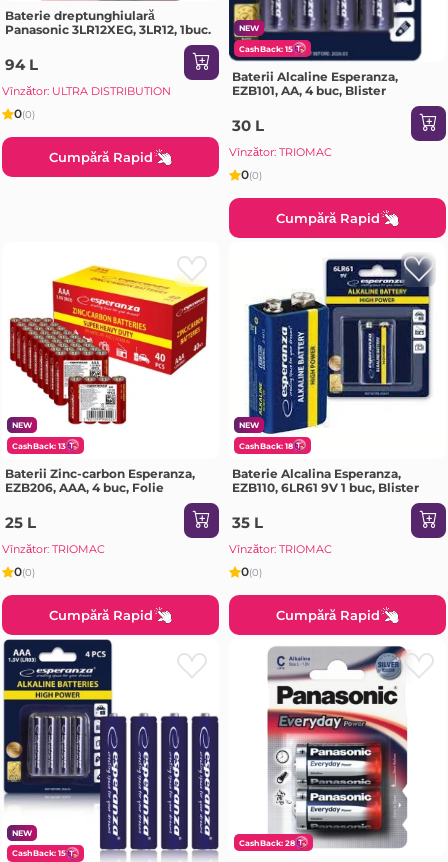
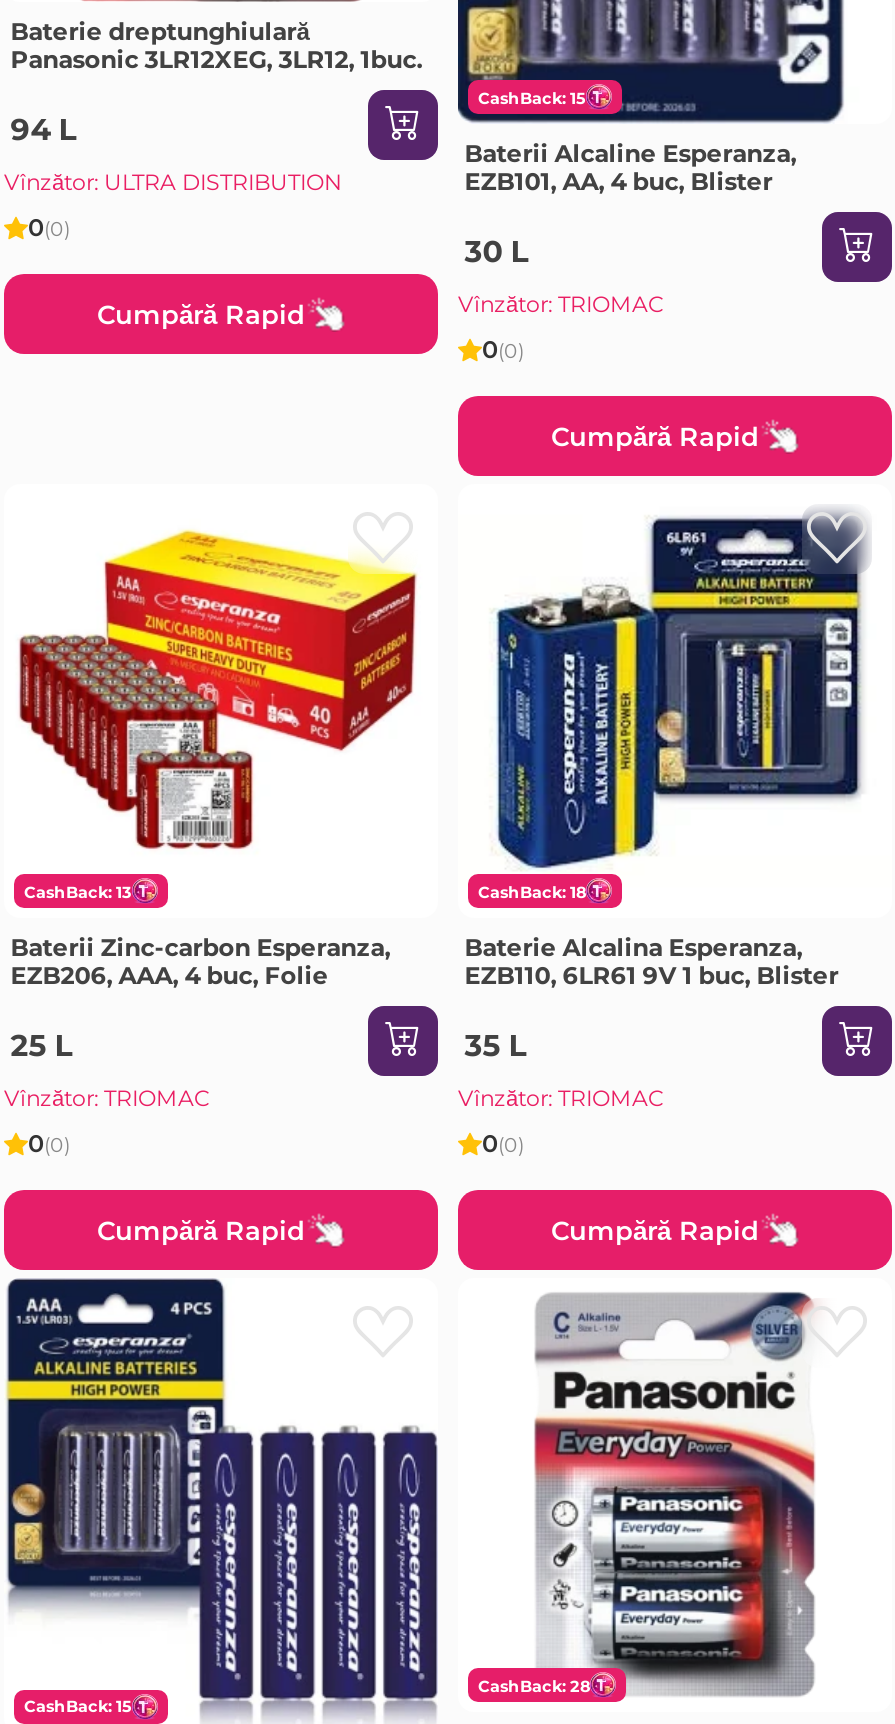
[239,23,259,33] NEW -> none
[12,420,32,430] NEW -> none
[239,420,259,430] NEW -> none
[12,828,32,838] NEW -> none

